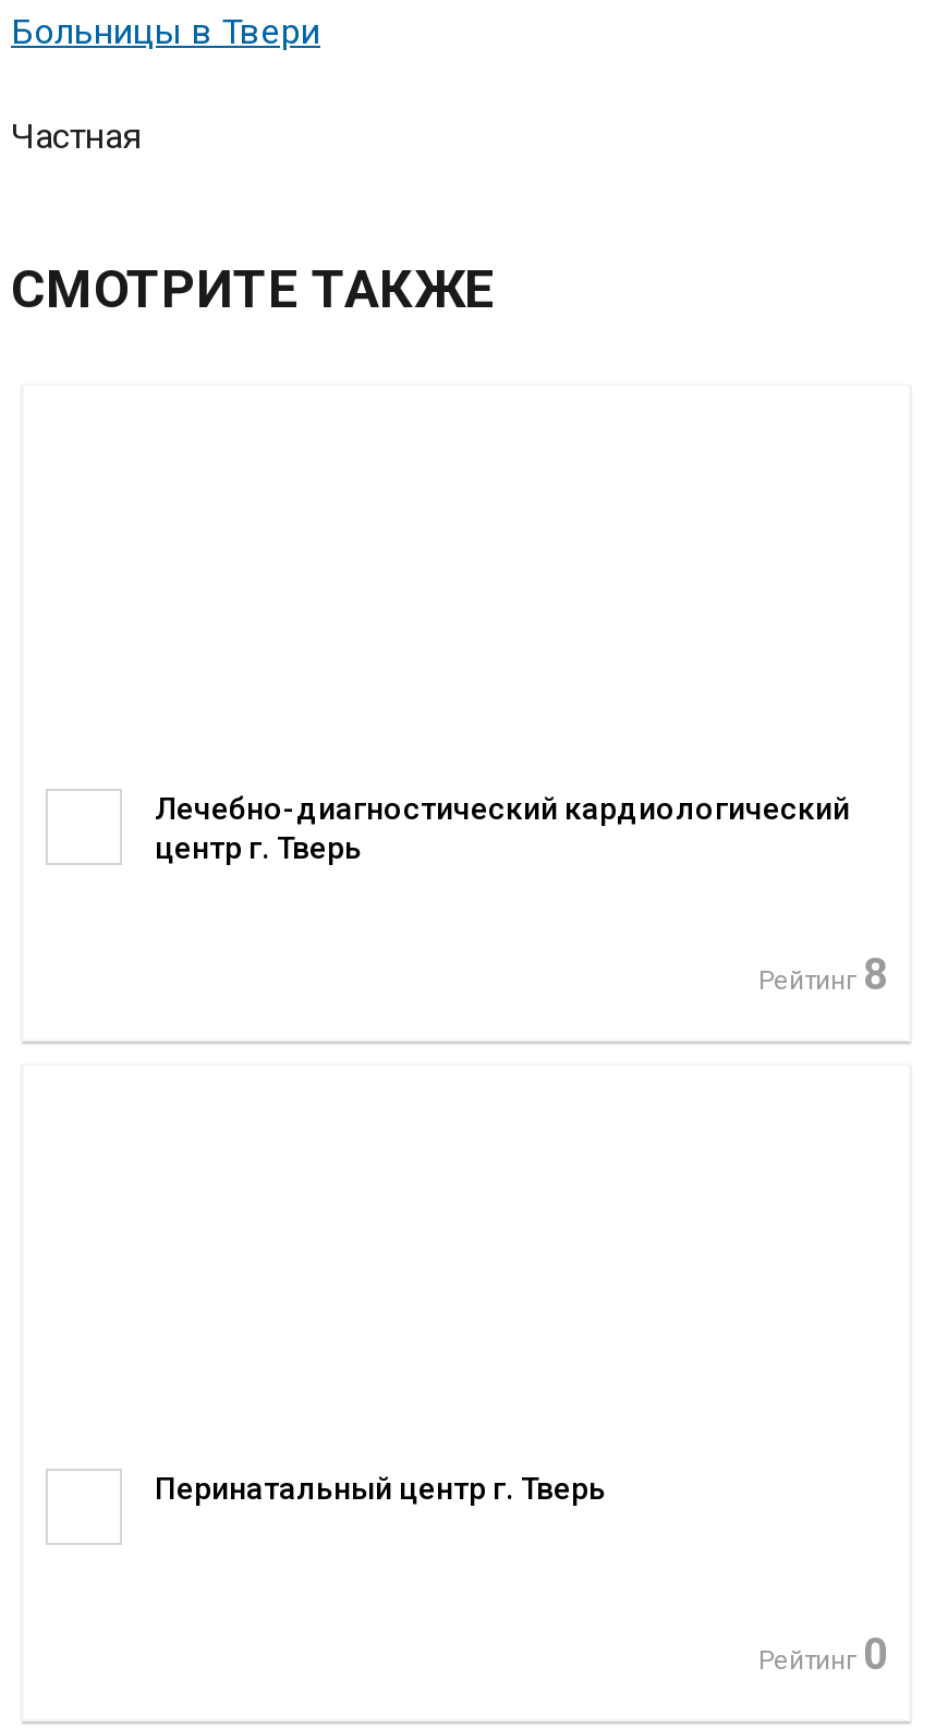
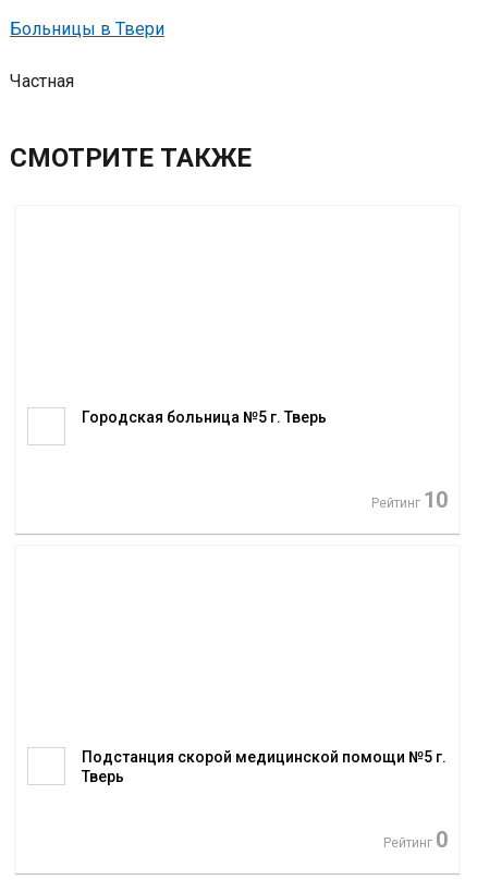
[155,791,850,865] Лечебно-диагностический кардиологический | центр г. Тверь -> [82,408,327,426] Городская больница №5 г. Тверь
[758,948,887,1000] Рейтинг8 -> [371,487,448,513] Рейтинг10
[155,1471,606,1506] Перинатальный центр г. Тверь -> [82,748,447,785] Подстанция скорой медицинской помощи №5 г. | Тверь

